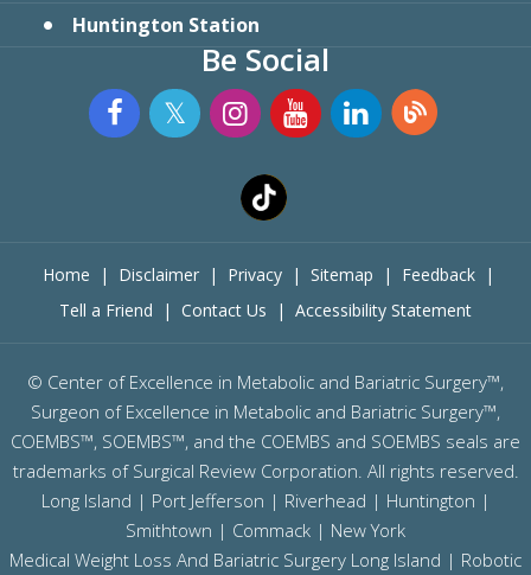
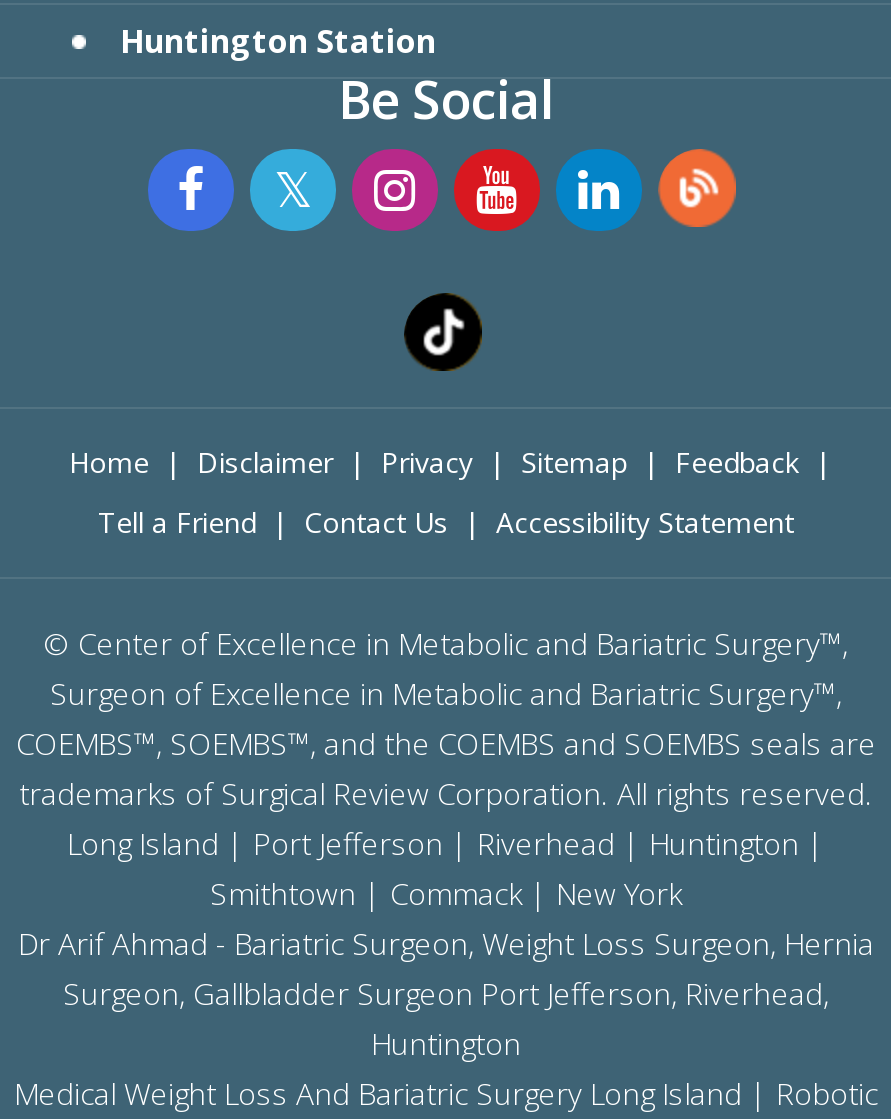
none -> [18,923,874,1063] Dr Arif Ahmad - Bariatric Surgeon, Weight Loss Surgeon, Hernia | Surgeon, Gallbladder Surgeon Port Jefferson, Riverhead, | Huntington

